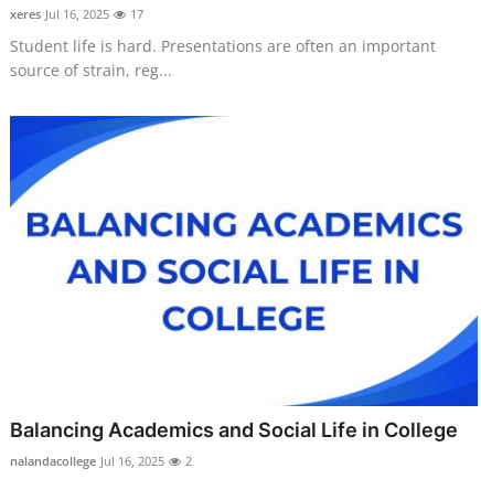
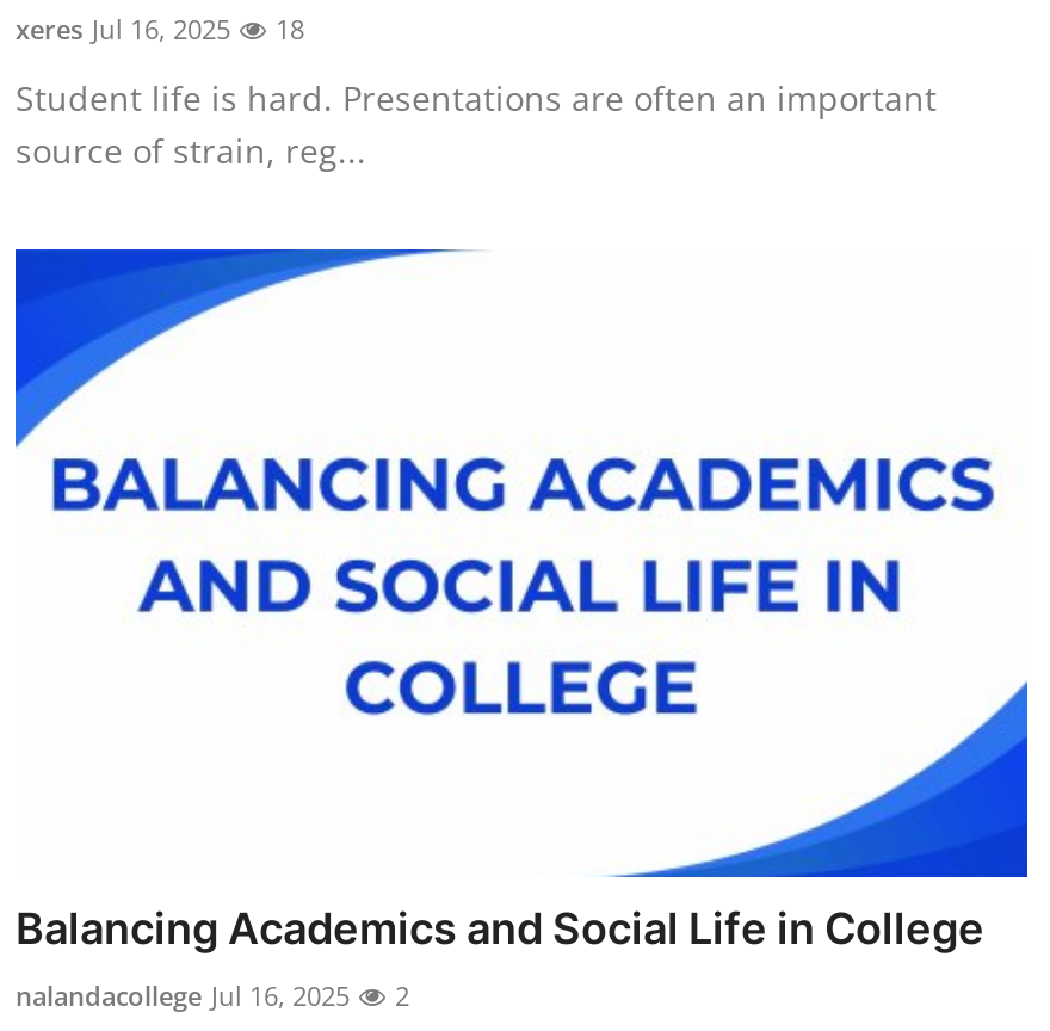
[10,6,143,23] xeres Jul 16, 2025 17 -> [16,12,304,48] xeres Jul 16, 2025 18

